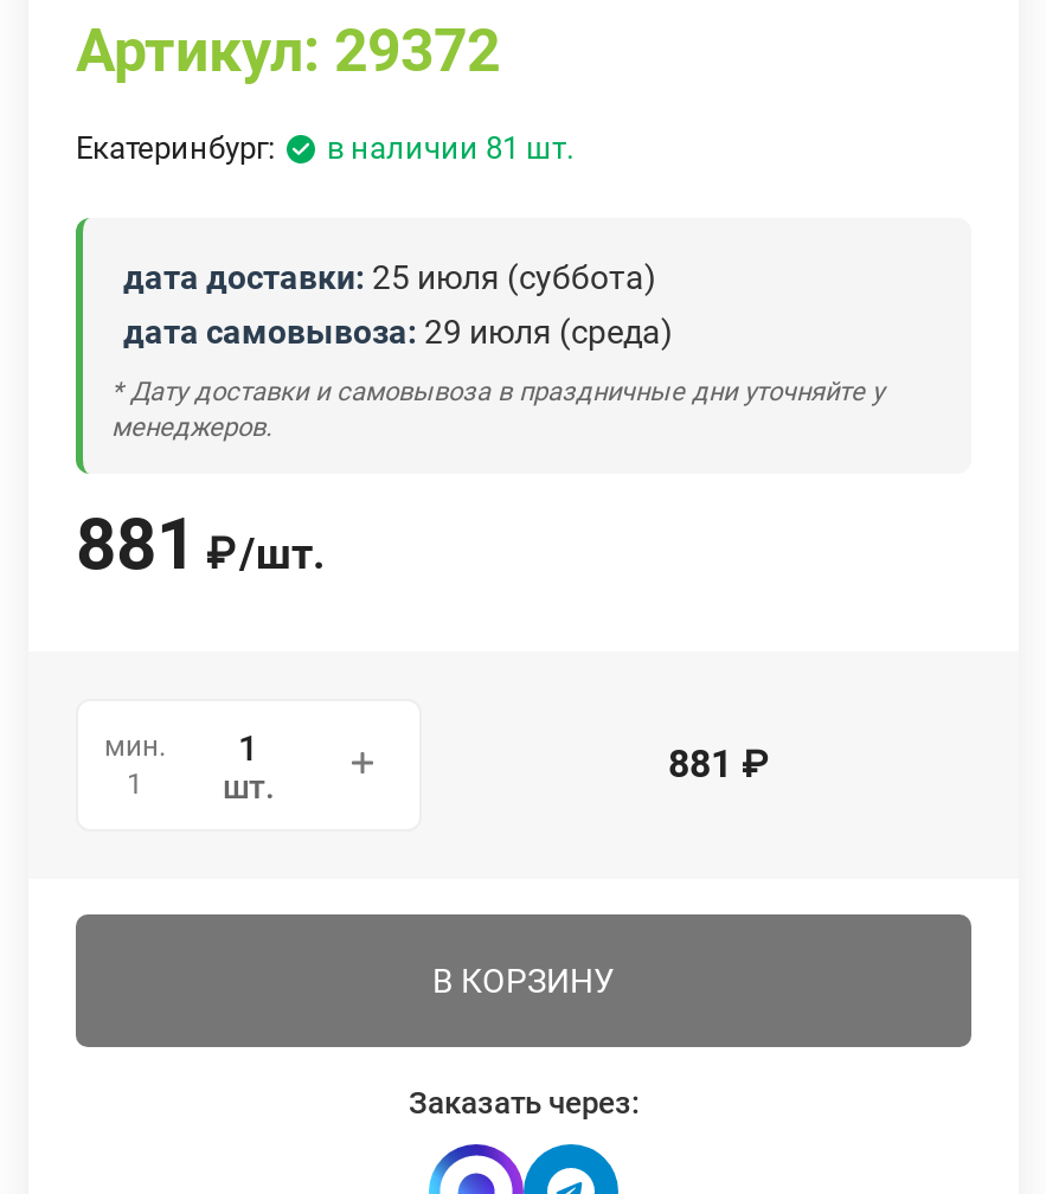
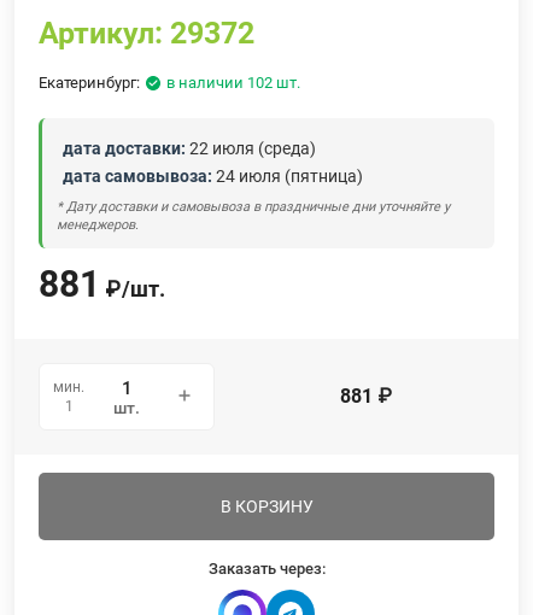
[76,130,573,166] Екатеринбург: в наличии 81 шт. -> [39,74,300,92] Екатеринбург: в наличии 102 шт.
[123,258,656,296] дата доставки: 25 июля (суббота) -> [63,139,316,158] дата доставки: 22 июля (среда)
[123,313,673,351] дата самовывоза: 29 июля (среда) -> [63,166,363,186] дата самовывоза: 24 июля (пятница)

